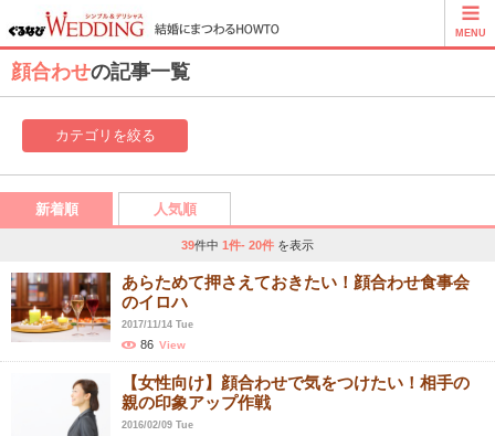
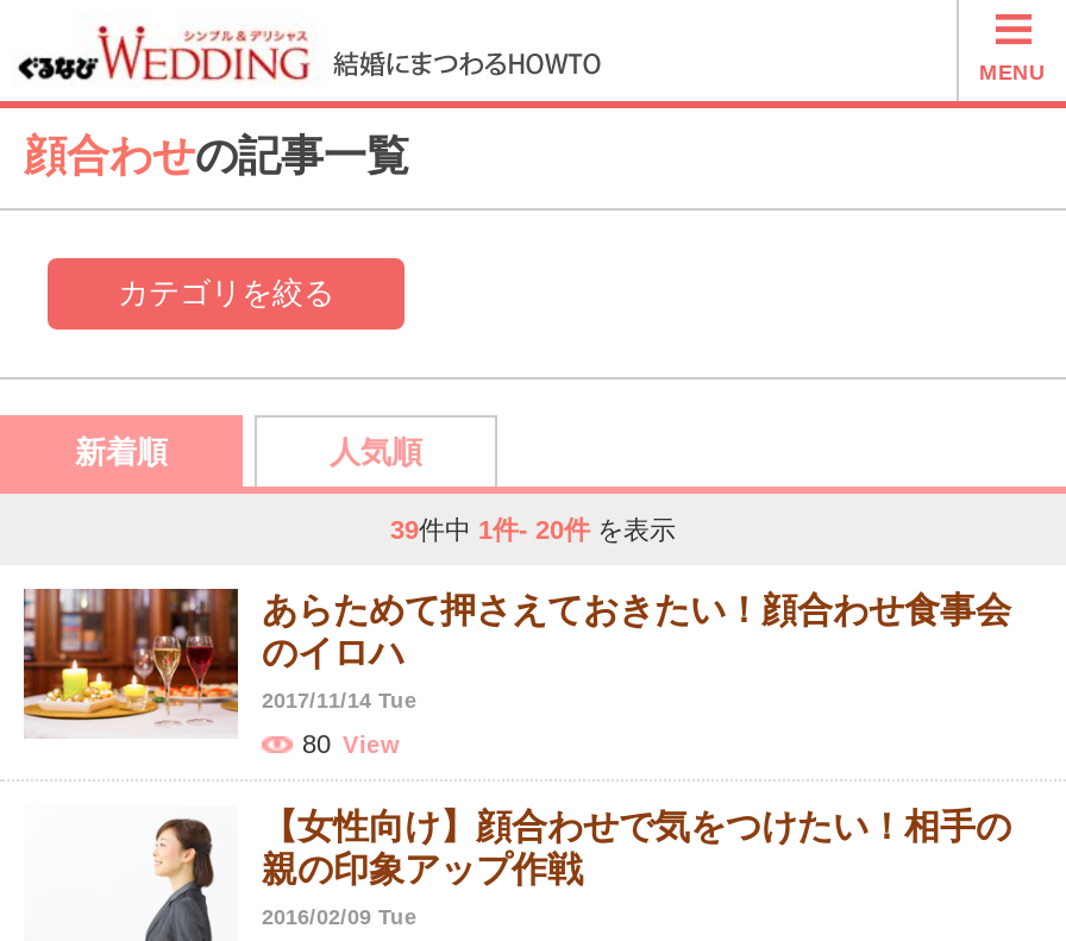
[140,338,186,351] 86 View -> [302,730,400,758] 80 View

